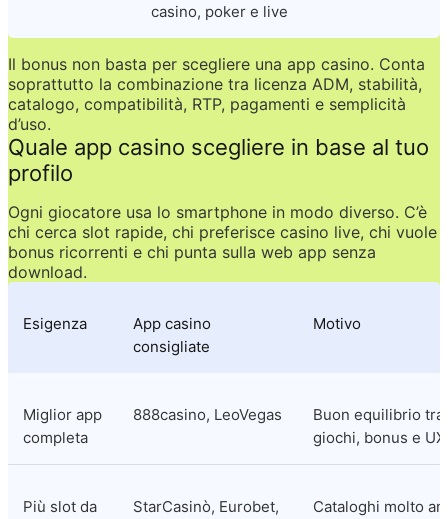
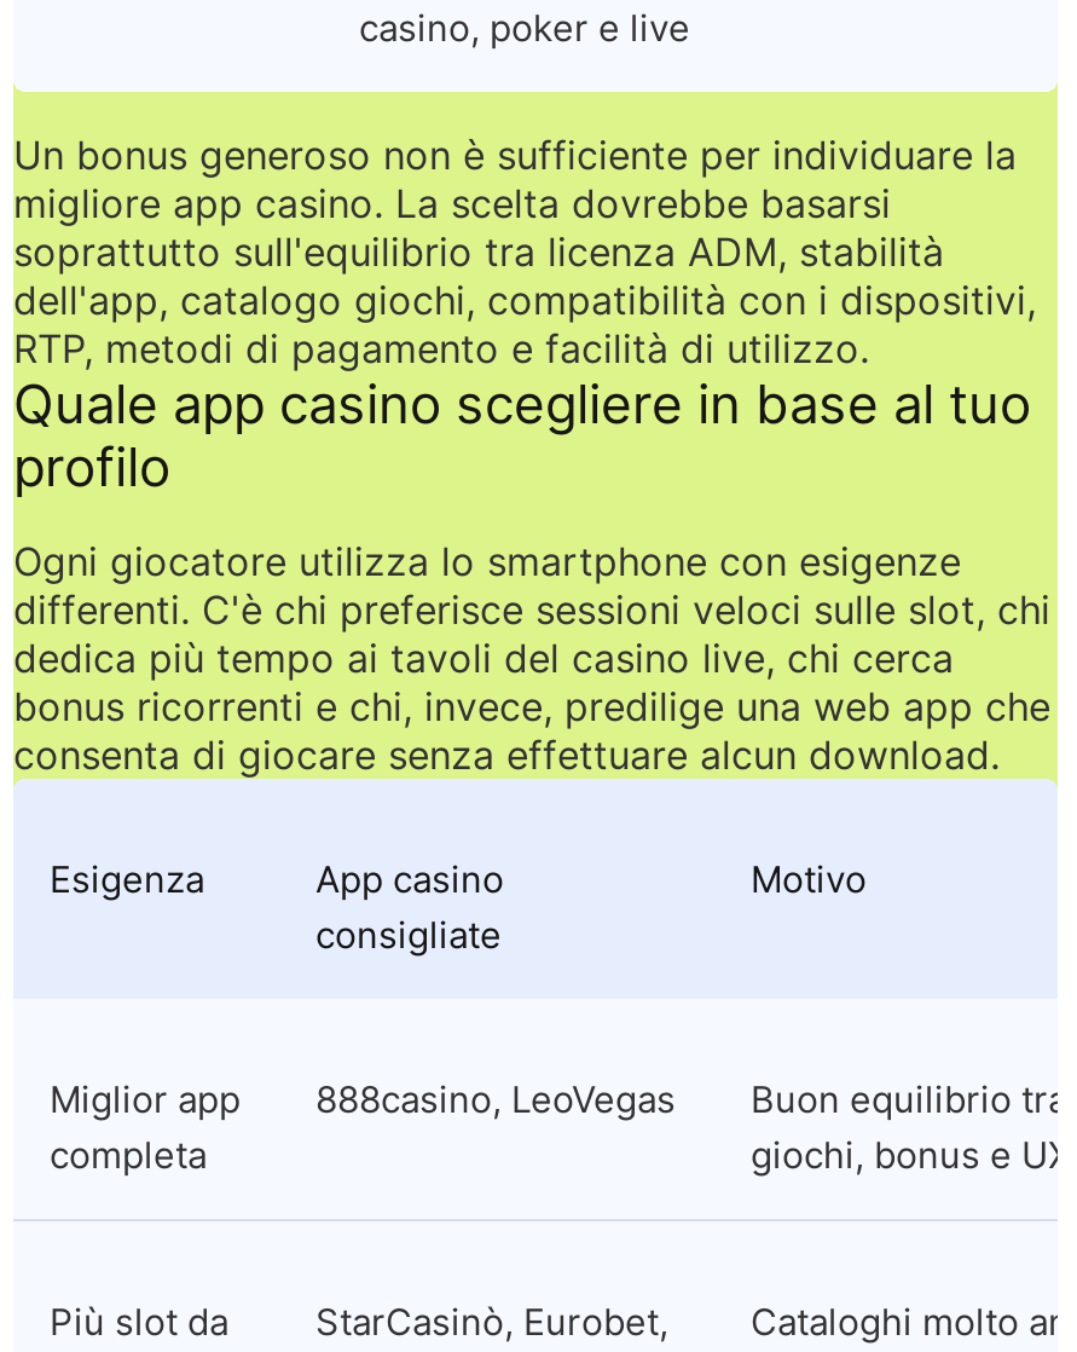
[8,54,425,134] Il bonus non basta per scegliere una app casino. Conta | soprattutto la combinazione tra licenza ADM, stabilità, | catalogo, compatibilità, RTP, pagamenti e semplicità | d’uso. -> [13,131,1036,372] Un bonus generoso non è sufficiente per individuare la | migliore app casino. La scelta dovrebbe basarsi | soprattutto sull'equilibrio tra licenza ADM, stabilità | dell'app, catalogo giochi, compatibilità con i dispositivi, | RTP, metodi di pagamento e facilità di utilizzo.
[8,202,437,282] Ogni giocatore usa lo smartphone in modo diverso. C’è | chi cerca slot rapide, chi preferisce casino live, chi vuole | bonus ricorrenti e chi punta sulla web app senza | download. -> [13,537,1050,779] Ogni giocatore utilizza lo smartphone con esigenze | differenti. C'è chi preferisce sessioni veloci sulle slot, chi | dedica più tempo ai tavoli del casino live, chi cerca | bonus ricorrenti e chi, invece, predilige una web app che | consenta di giocare senza effettuare alcun download.

